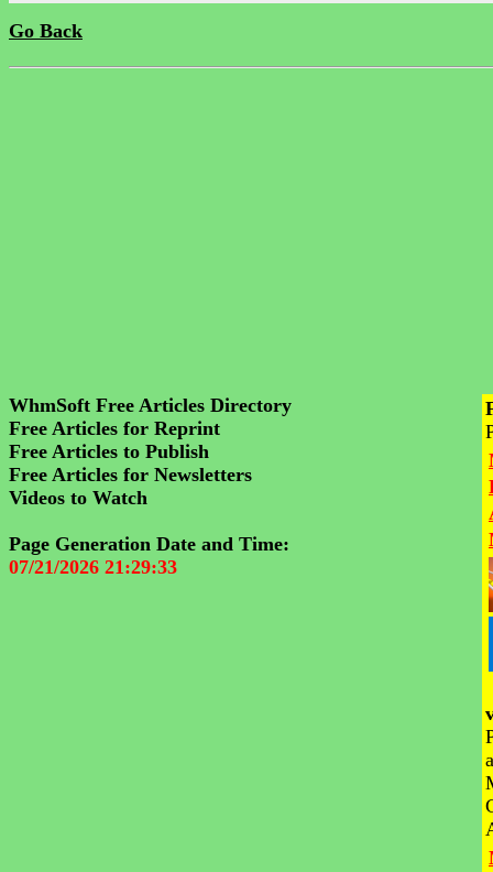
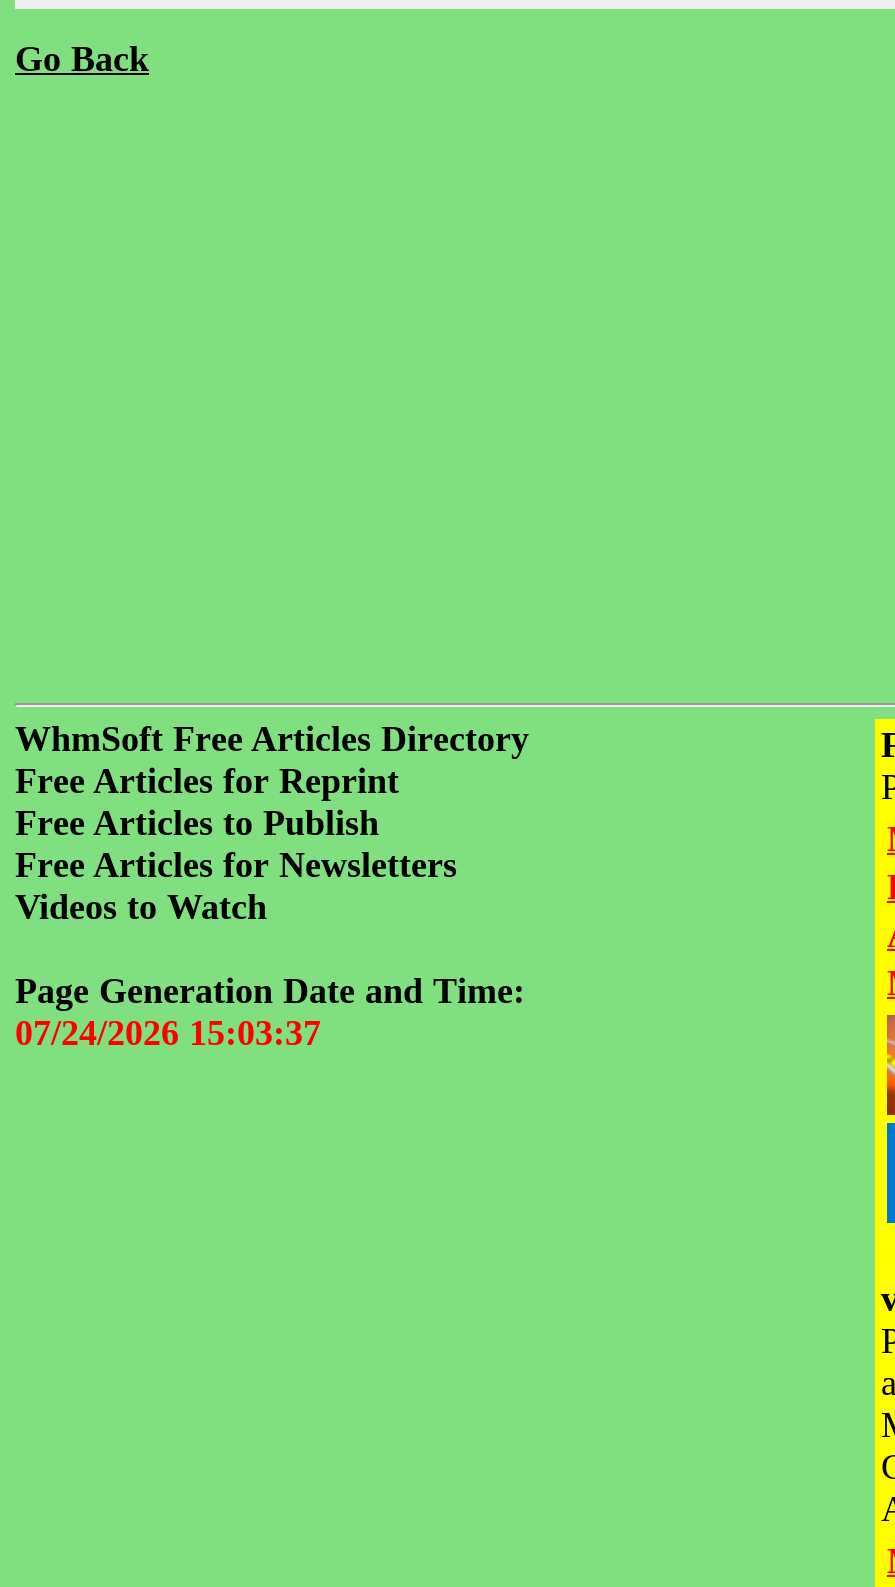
[9,556,177,578] 07/21/2026 21:29:33 -> [15,1013,321,1053] 07/24/2026 15:03:37

